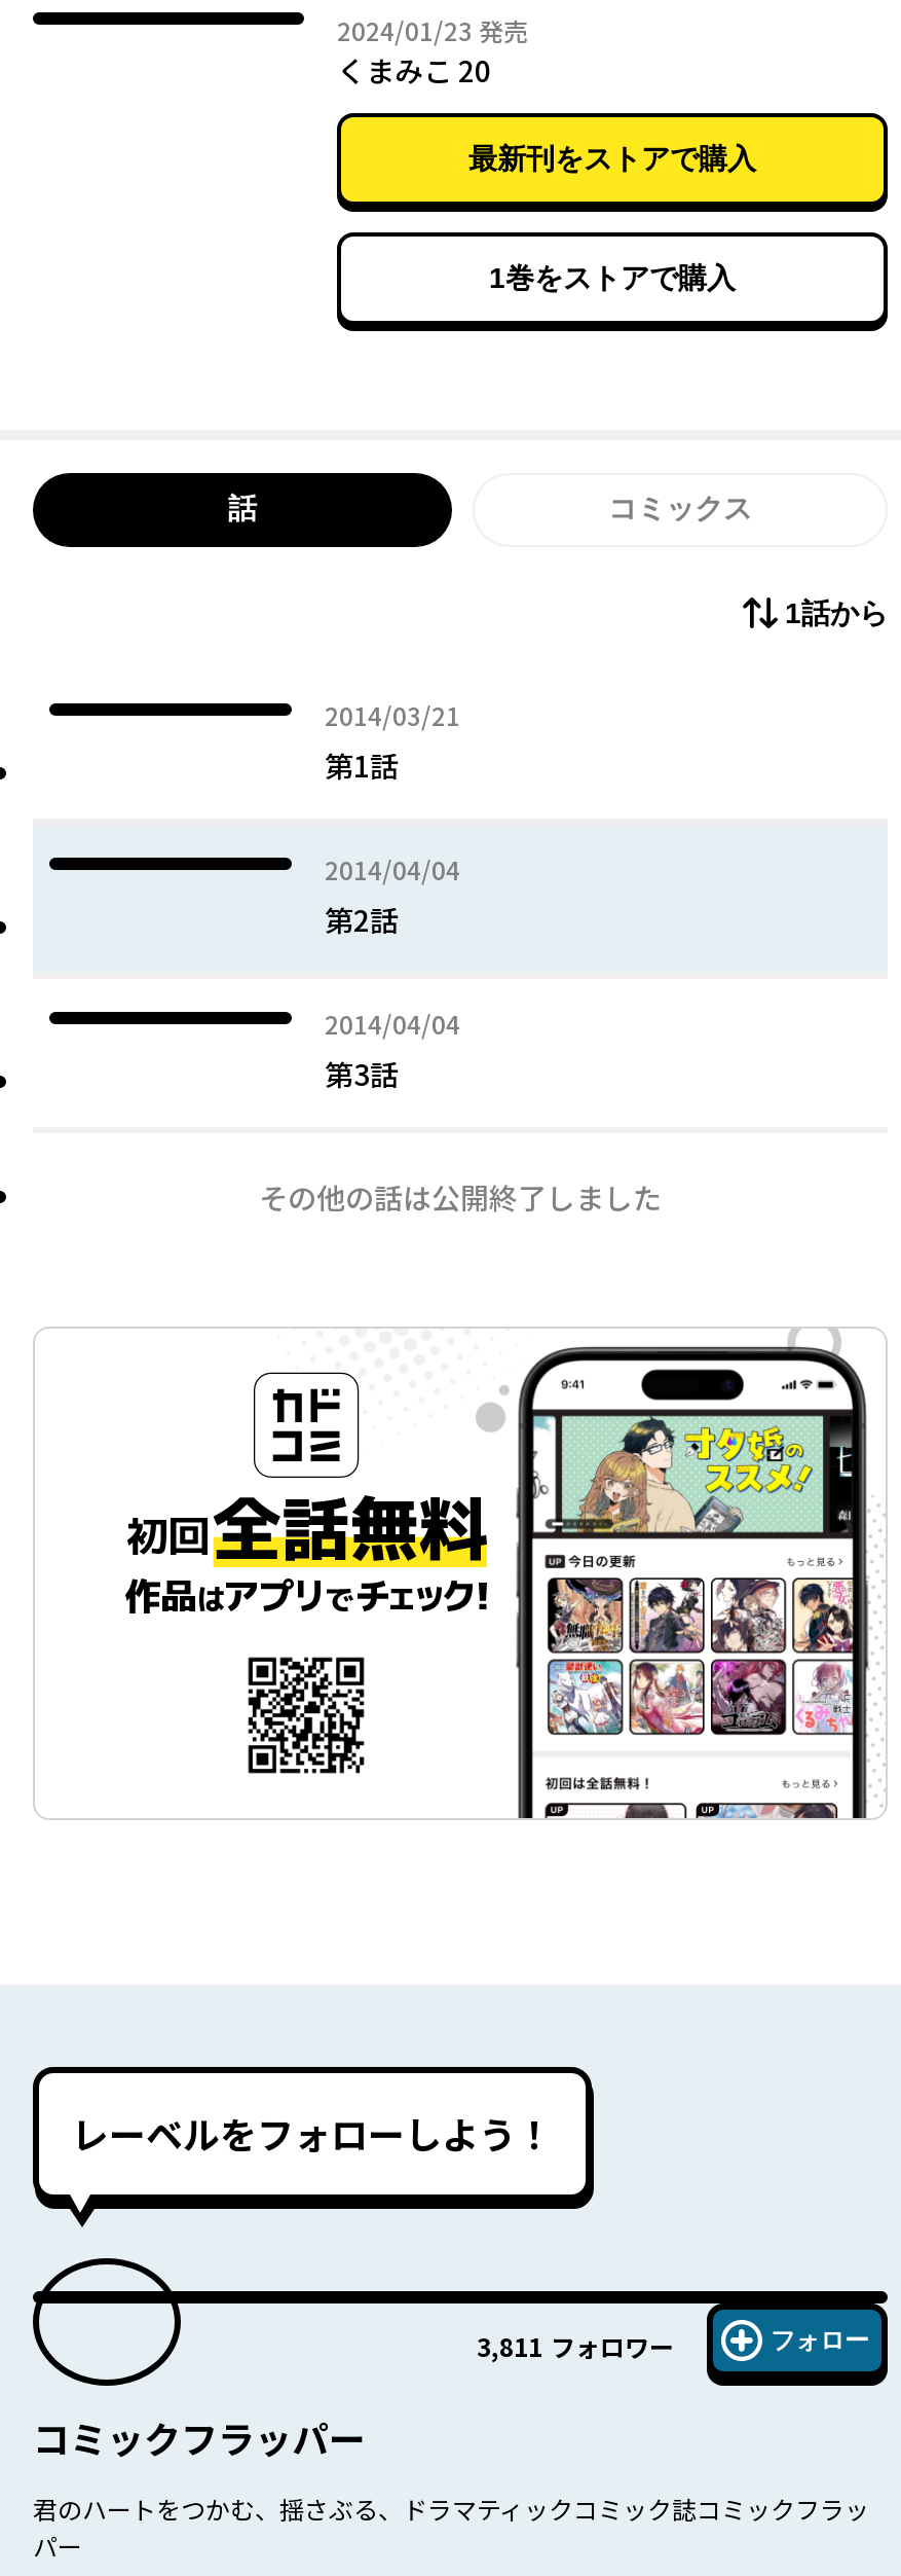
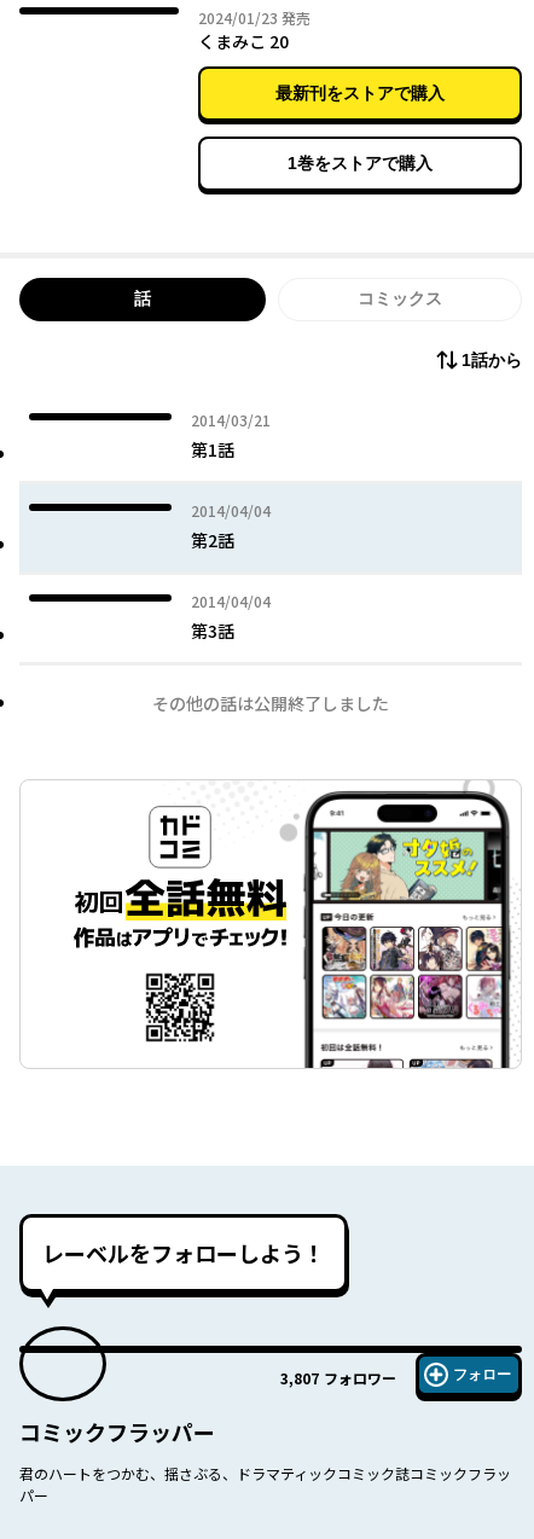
[477,2327,674,2362] 3,811 フォロワー -> [280,1367,396,1387] 3,807 フォロワー

